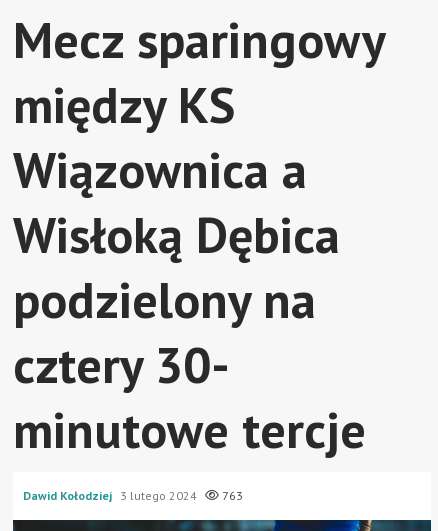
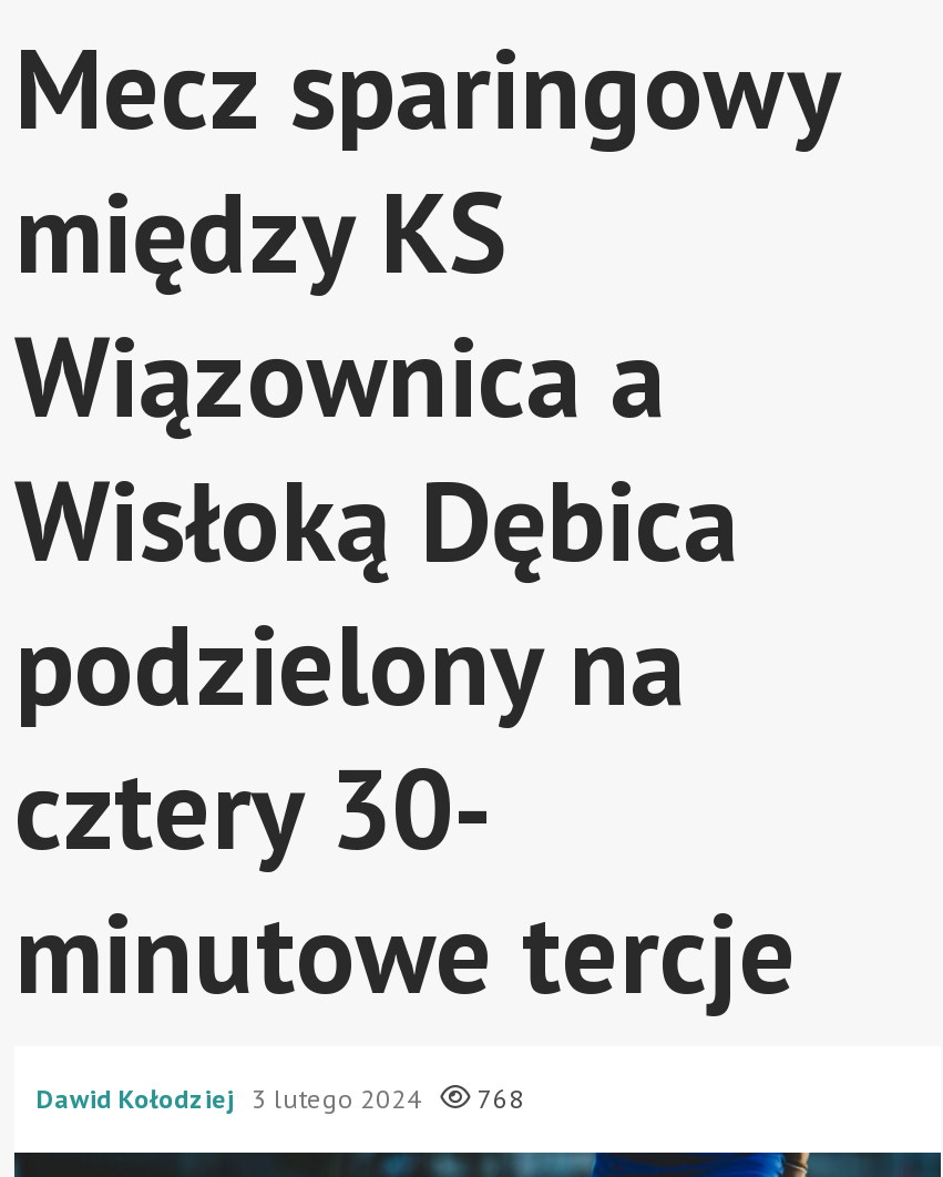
[23,488,243,503] Dawid Kołodziej 3 lutego 2024 763 -> [37,1082,524,1115] Dawid Kołodziej 3 lutego 2024 768

